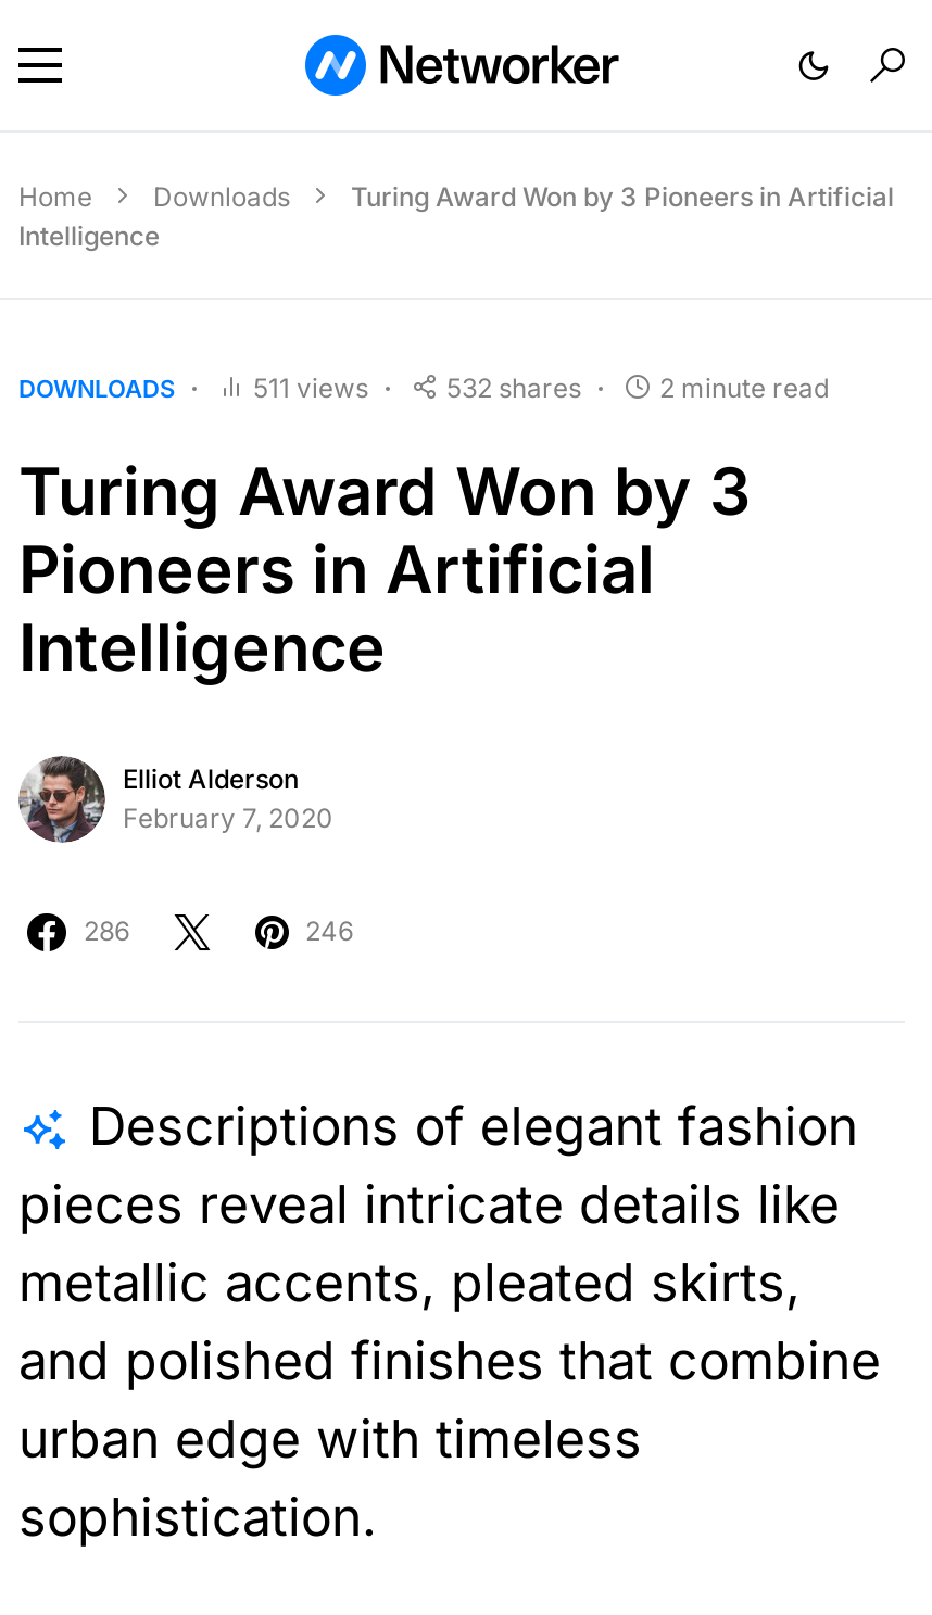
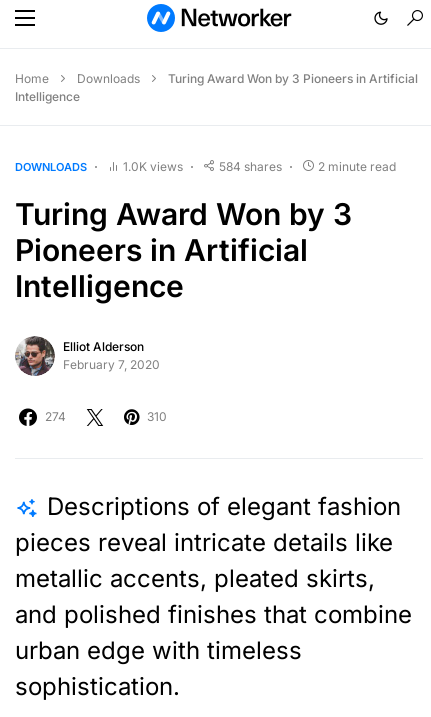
[253,371,368,404] 511 views -> [123,159,183,174] 1.0K views
[446,371,581,404] 532 shares -> [219,159,282,174] 584 shares
[84,914,129,947] 286 -> [45,409,66,424] 274
[305,914,353,947] 246 -> [147,409,167,424] 310

